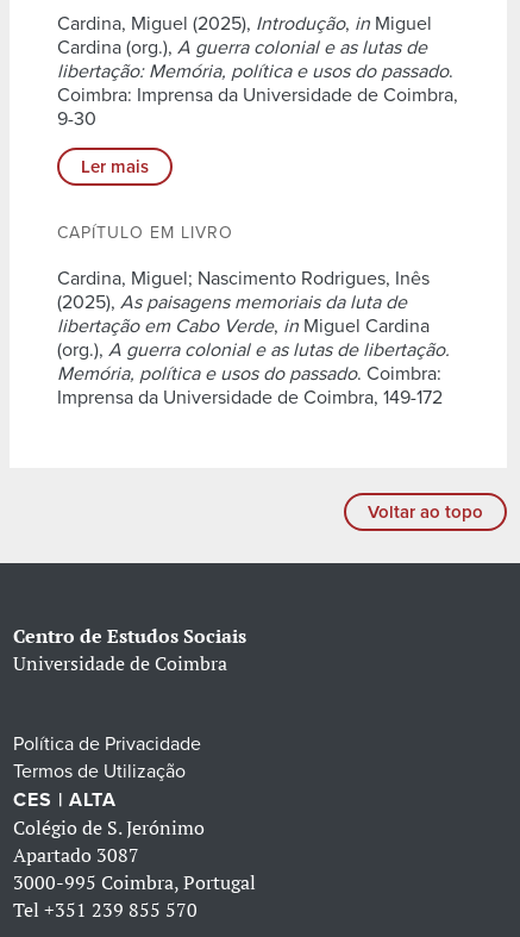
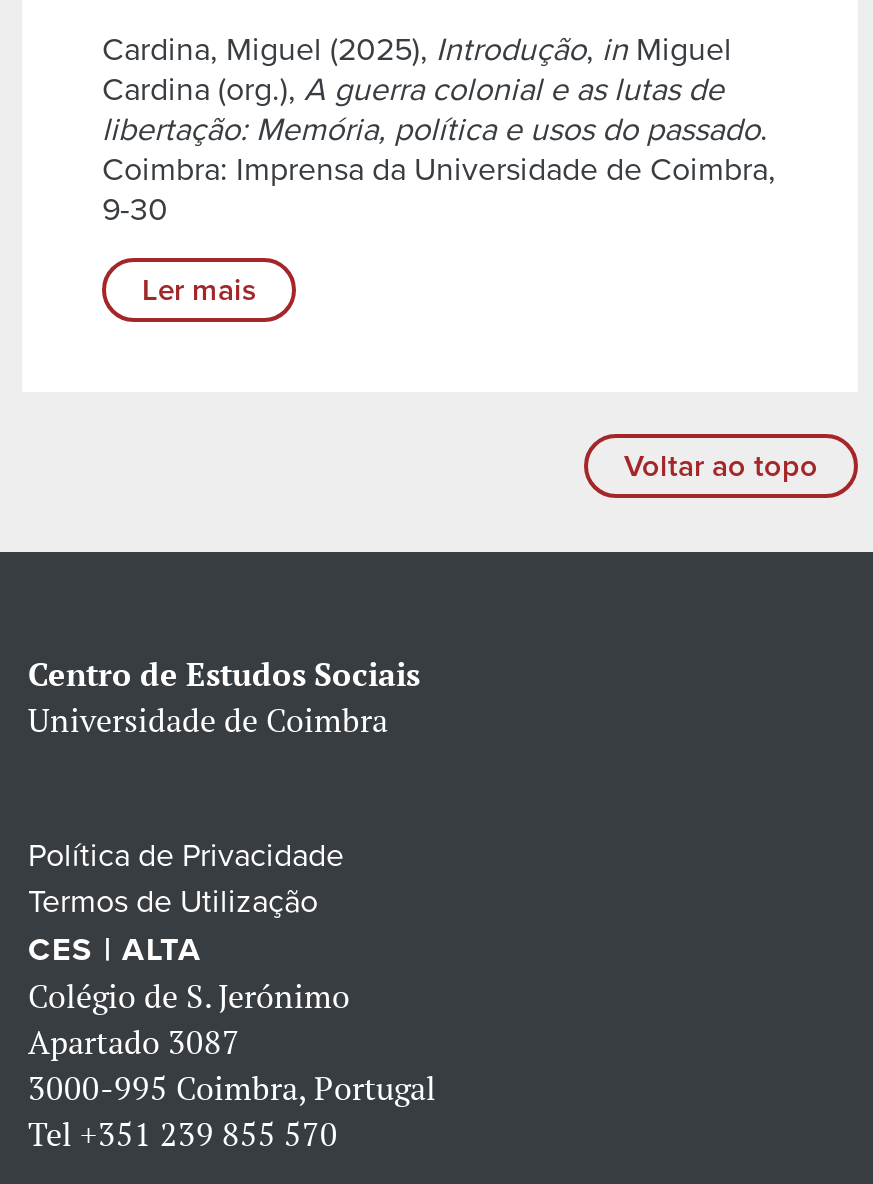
[57,223,450,410] CAPÍTULO EM LIVRO | Cardina, Miguel; Nascimento Rodrigues, Inês | (2025), As paisagens memoriais da luta de | libertação em Cabo Verde, in Miguel Cardina | (org.), A guerra colonial e as lutas de libertação. | Memória, política e usos do passado. Coimbra: | Imprensa da Universidade de Coimbra, 149-172 -> none

